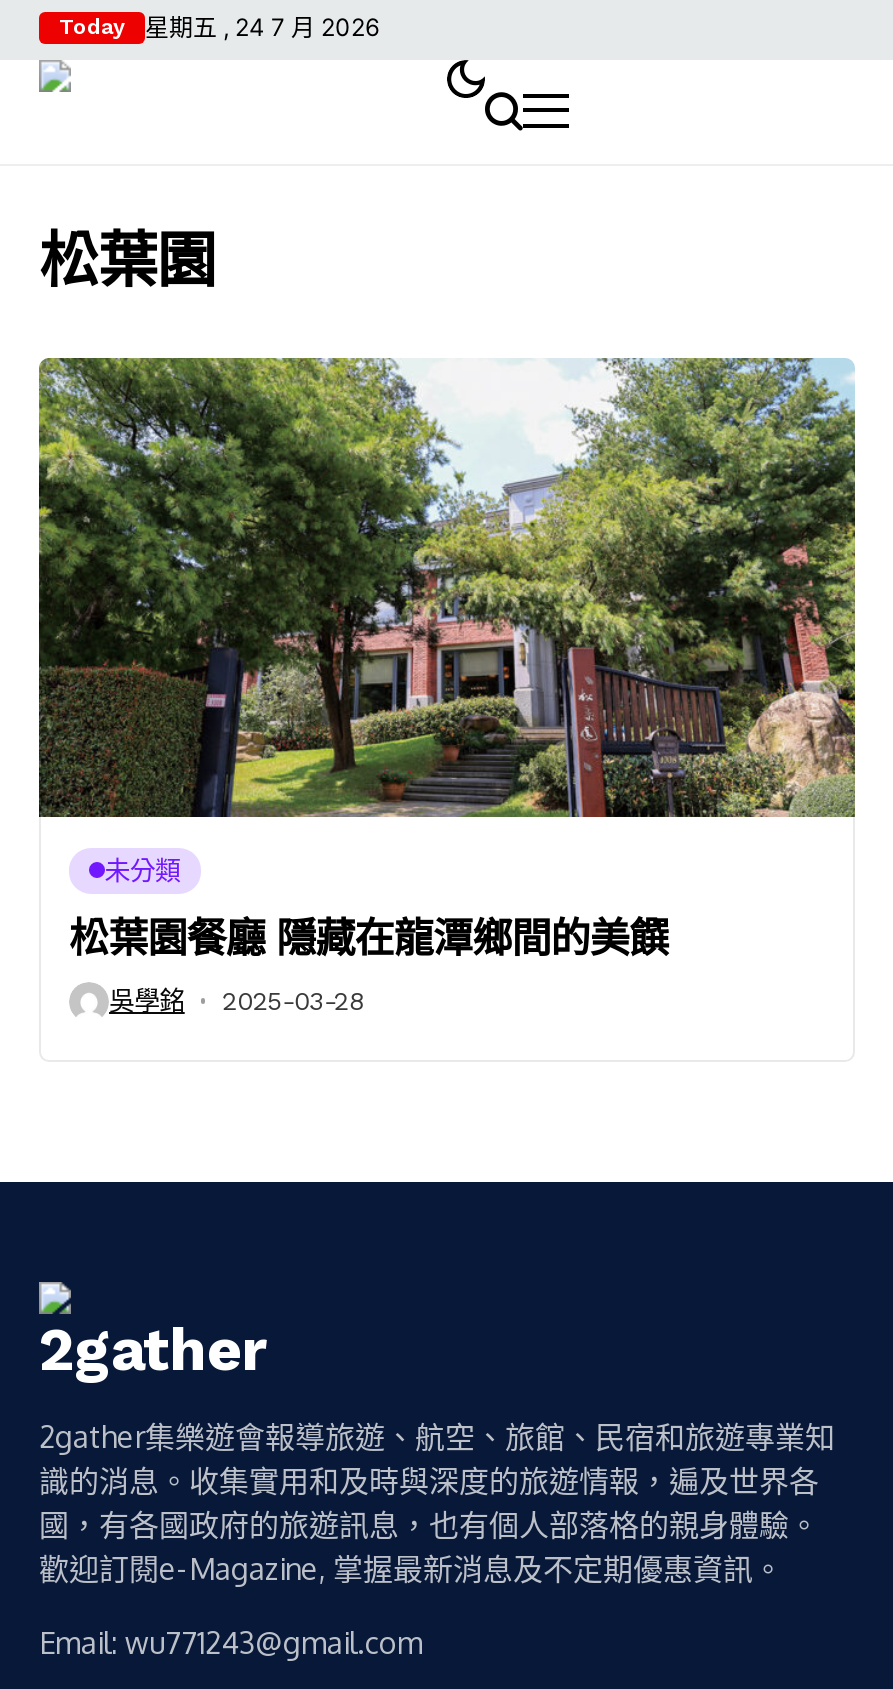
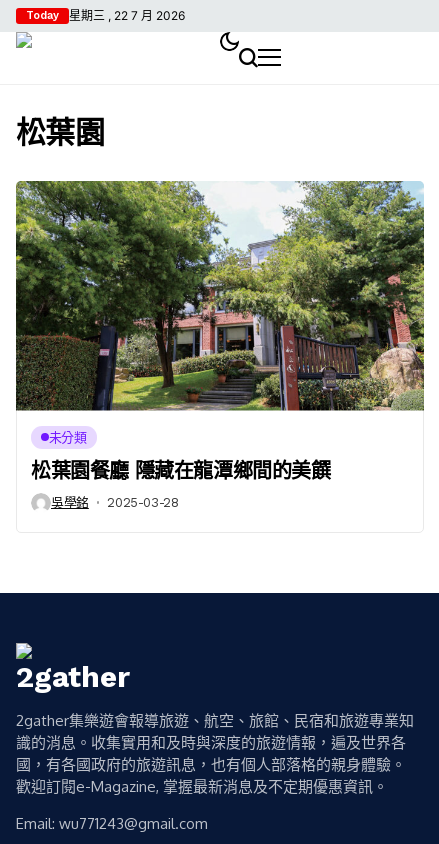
[59,12,379,42] Today 星期五 , 24 7 月 2026 -> [26,8,185,23] Today 星期三 , 22 7 月 2026

